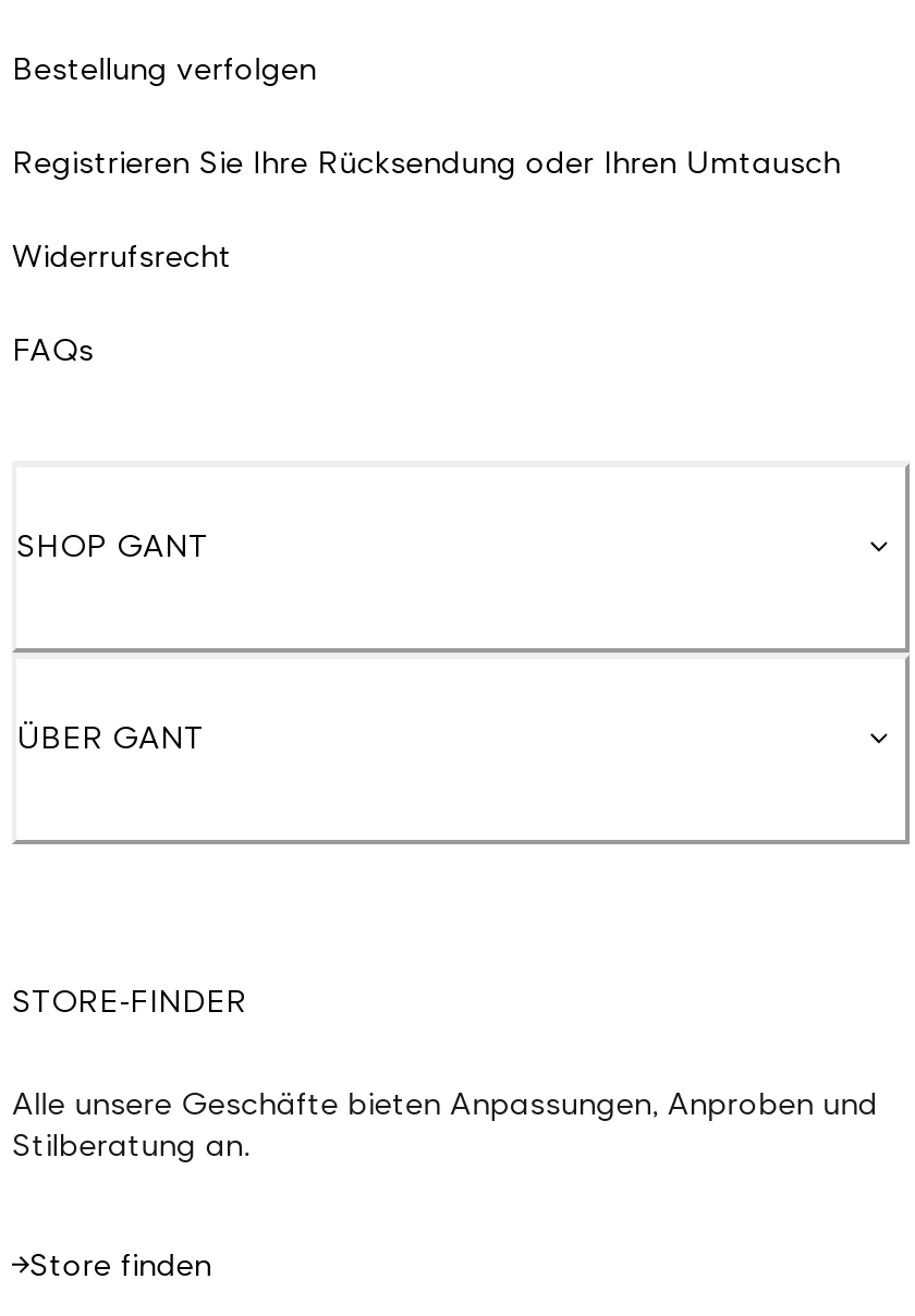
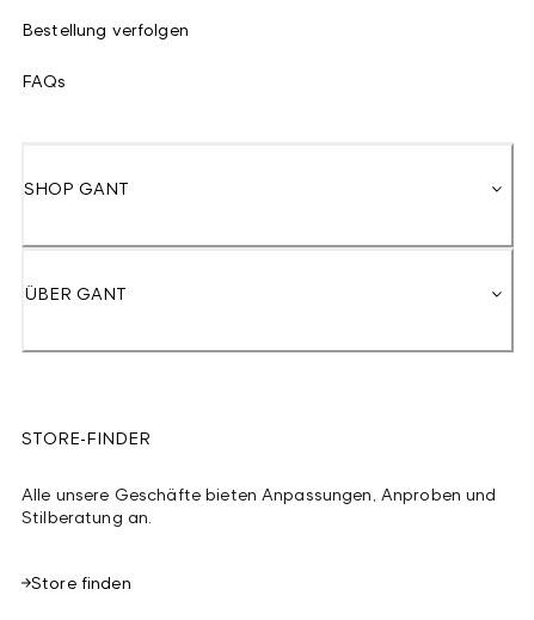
[12,143,841,274] Registrieren Sie Ihre Rücksendung oder Ihren Umtausch | Widerrufsrecht -> none

